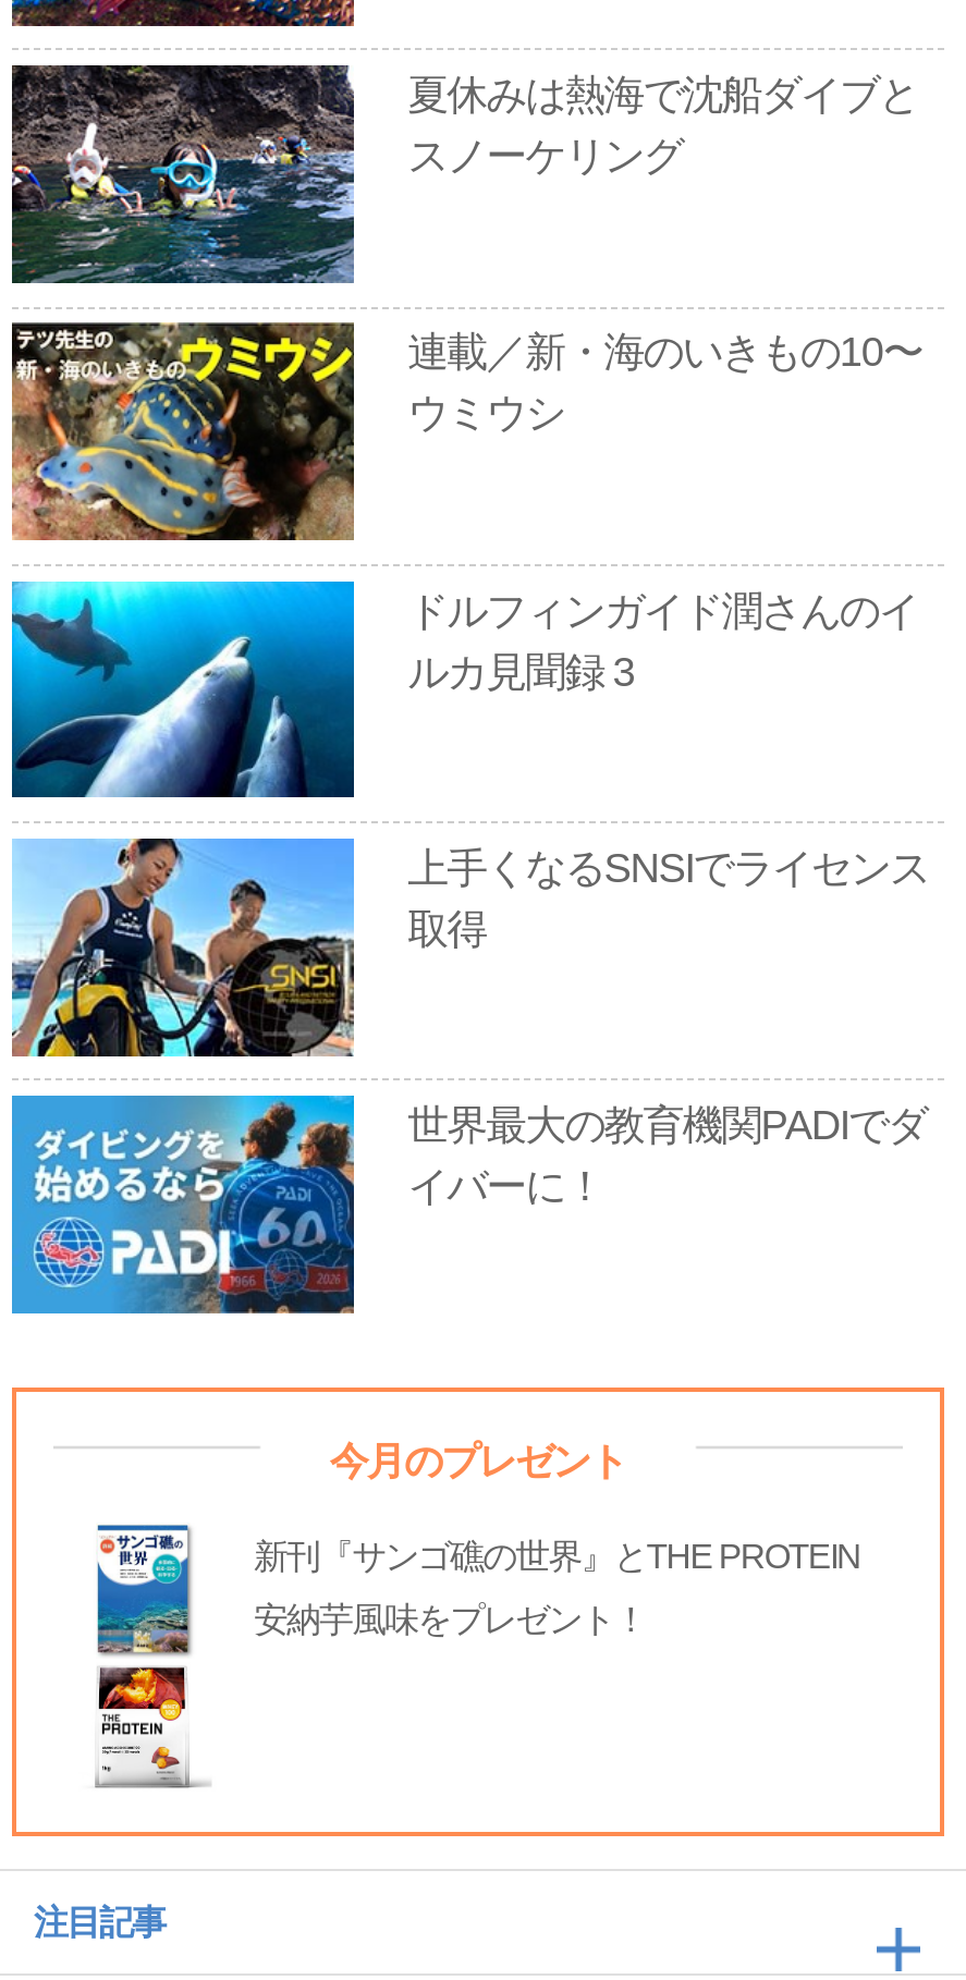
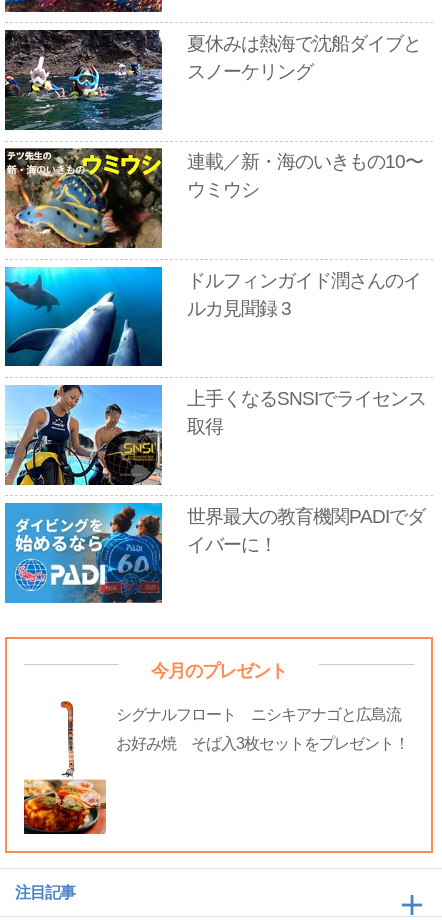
[53,1523,893,1795] [image] | 新刊『サンゴ礁の世界』とTHE PROTEIN -> [23,700,401,835] [image] | シグナルフロート ニシキアナゴと広島流
[254,1601,646,1638] 安納芋風味をプレゼント！ -> [116,735,409,752] お好み焼 そば入3枚セットをプレゼント！

